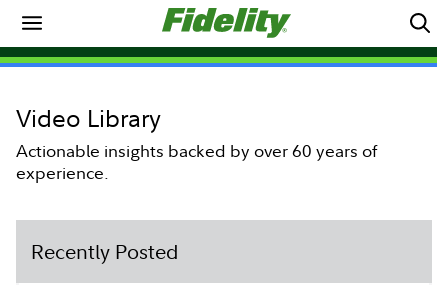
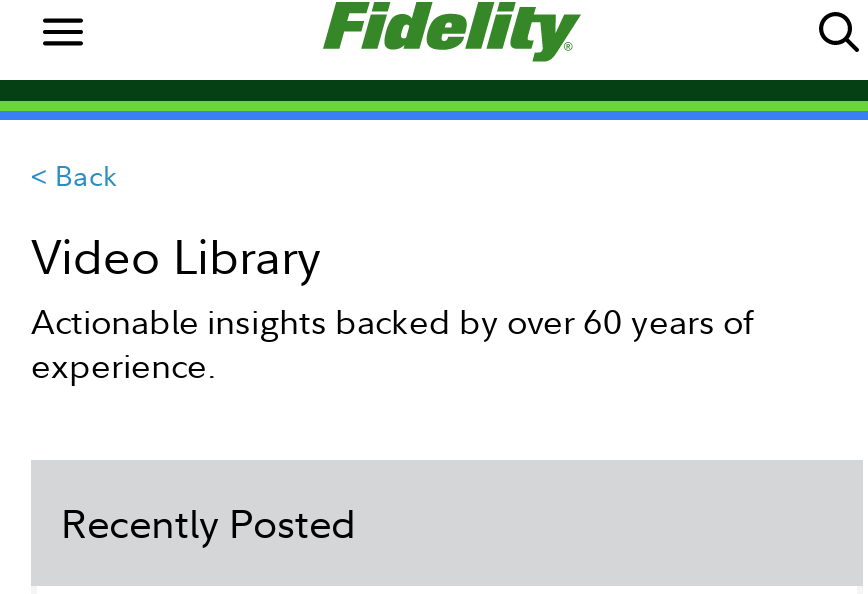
none -> [31,156,117,194] < Back

